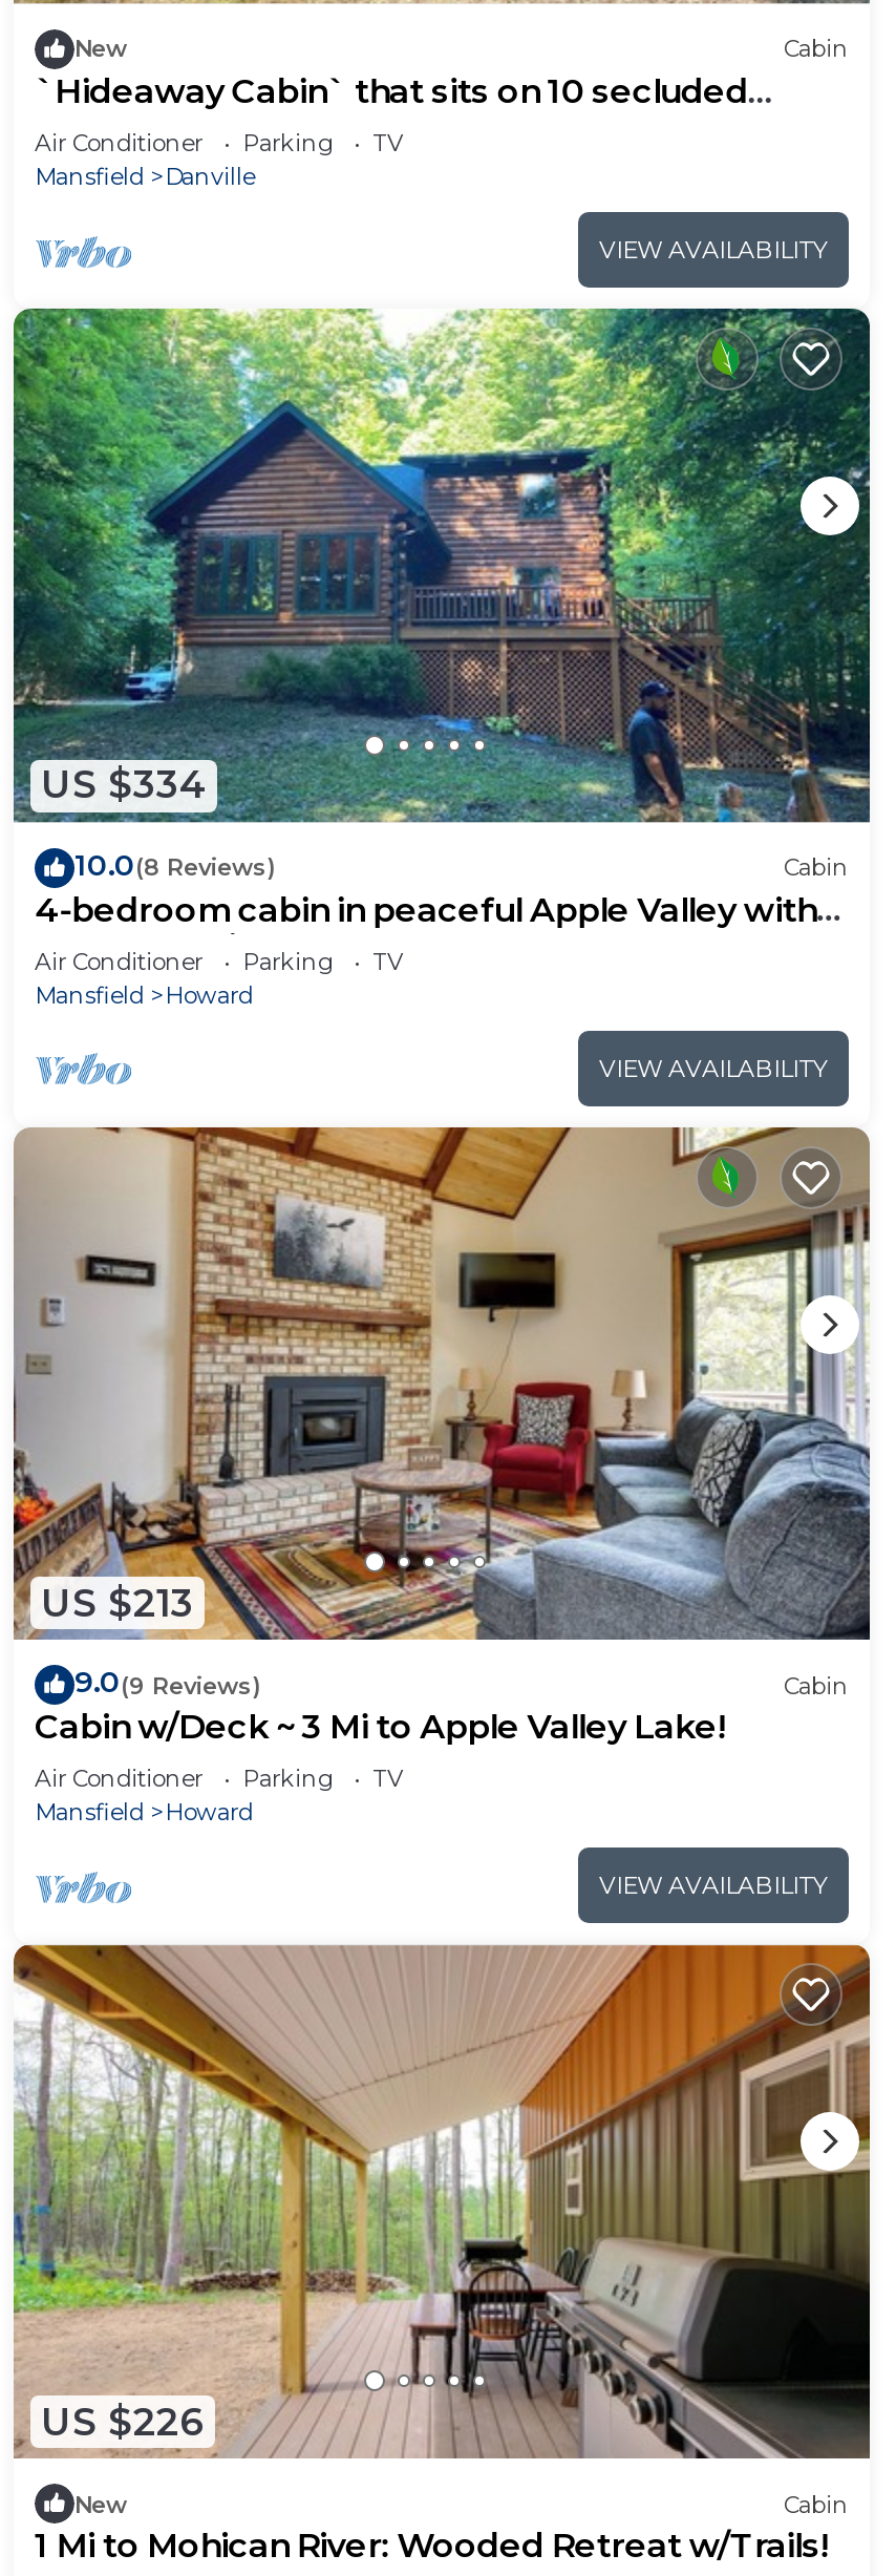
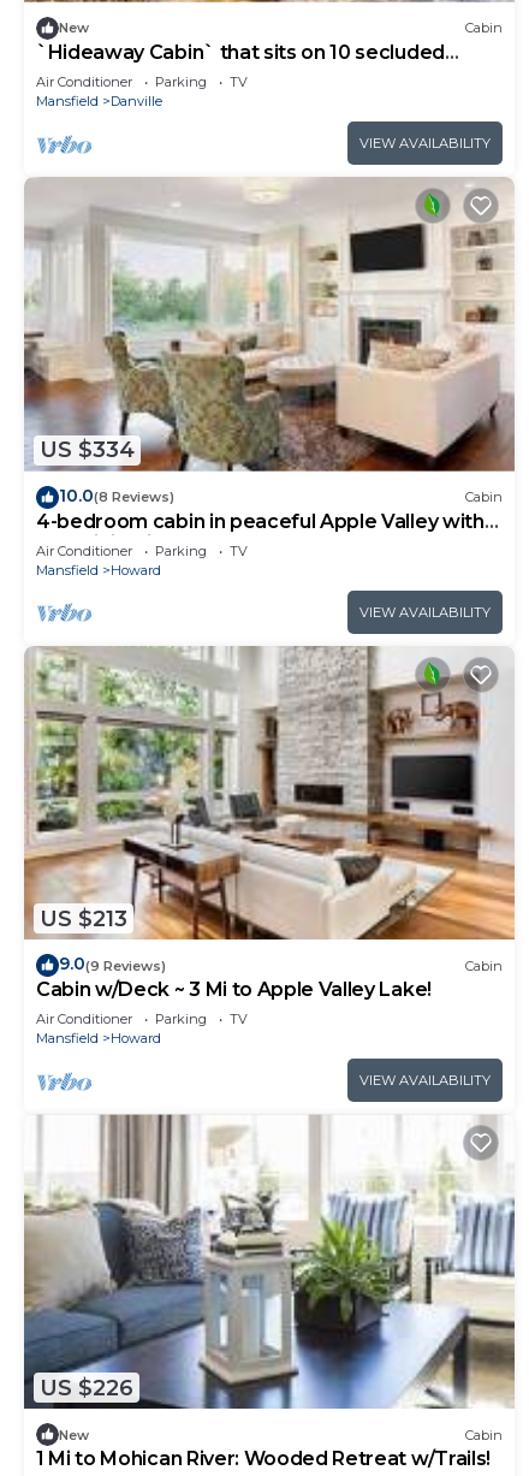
[12,307,872,825] [image] -> [23,177,516,473] [image]
[12,1125,872,1642] [image] -> [23,646,516,941] [image]
[12,1942,872,2461] [image] -> [23,1114,516,1410] [image]

